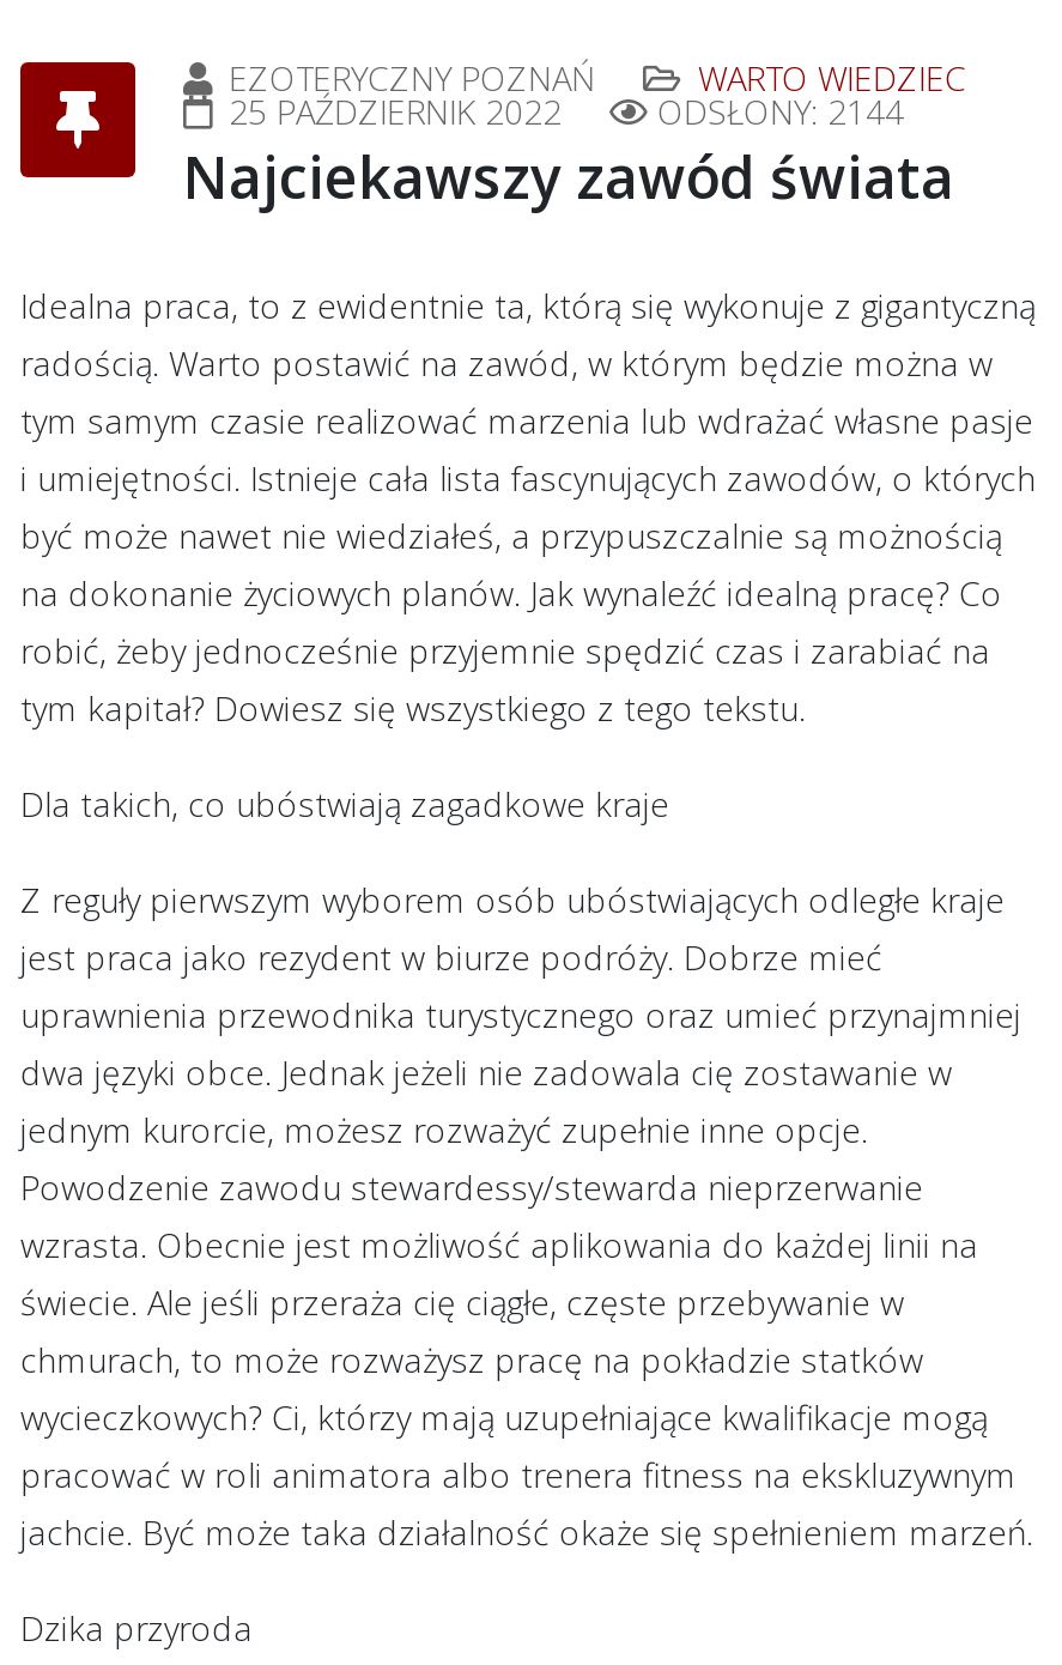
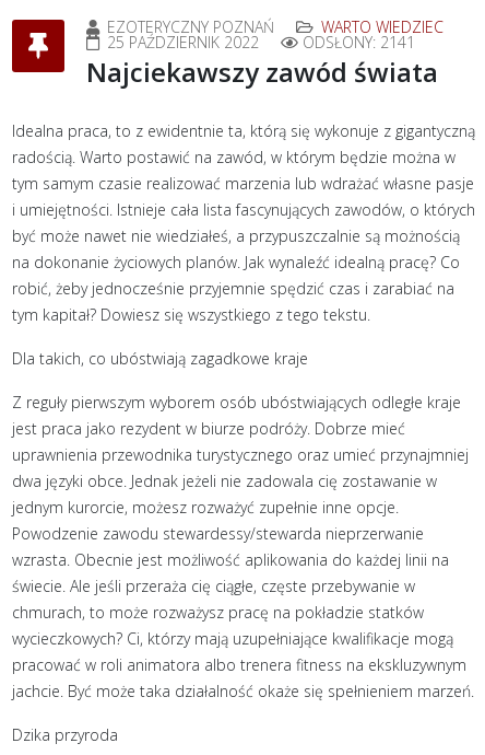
[657,88,904,133] ODSŁONY: 2144 -> [303,31,415,52] ODSŁONY: 2141

